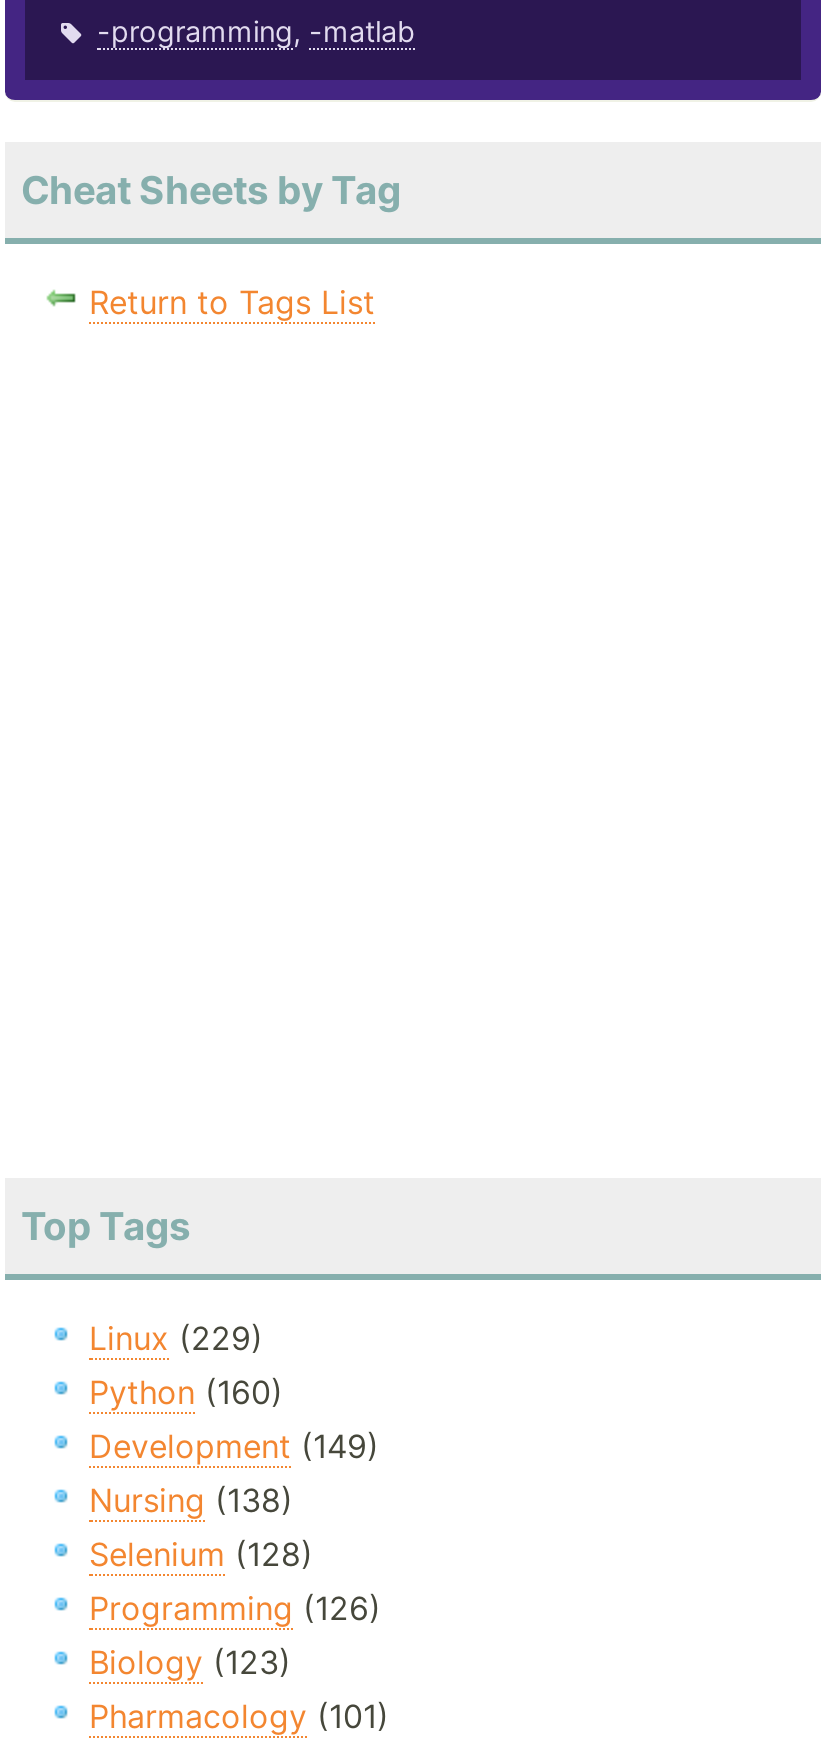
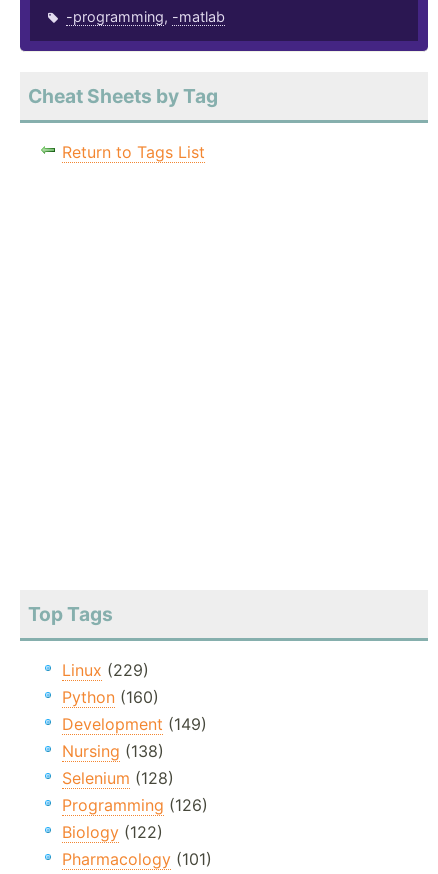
[89,1642,291,1682] Biology (123) -> [62,822,163,842] Biology (122)

